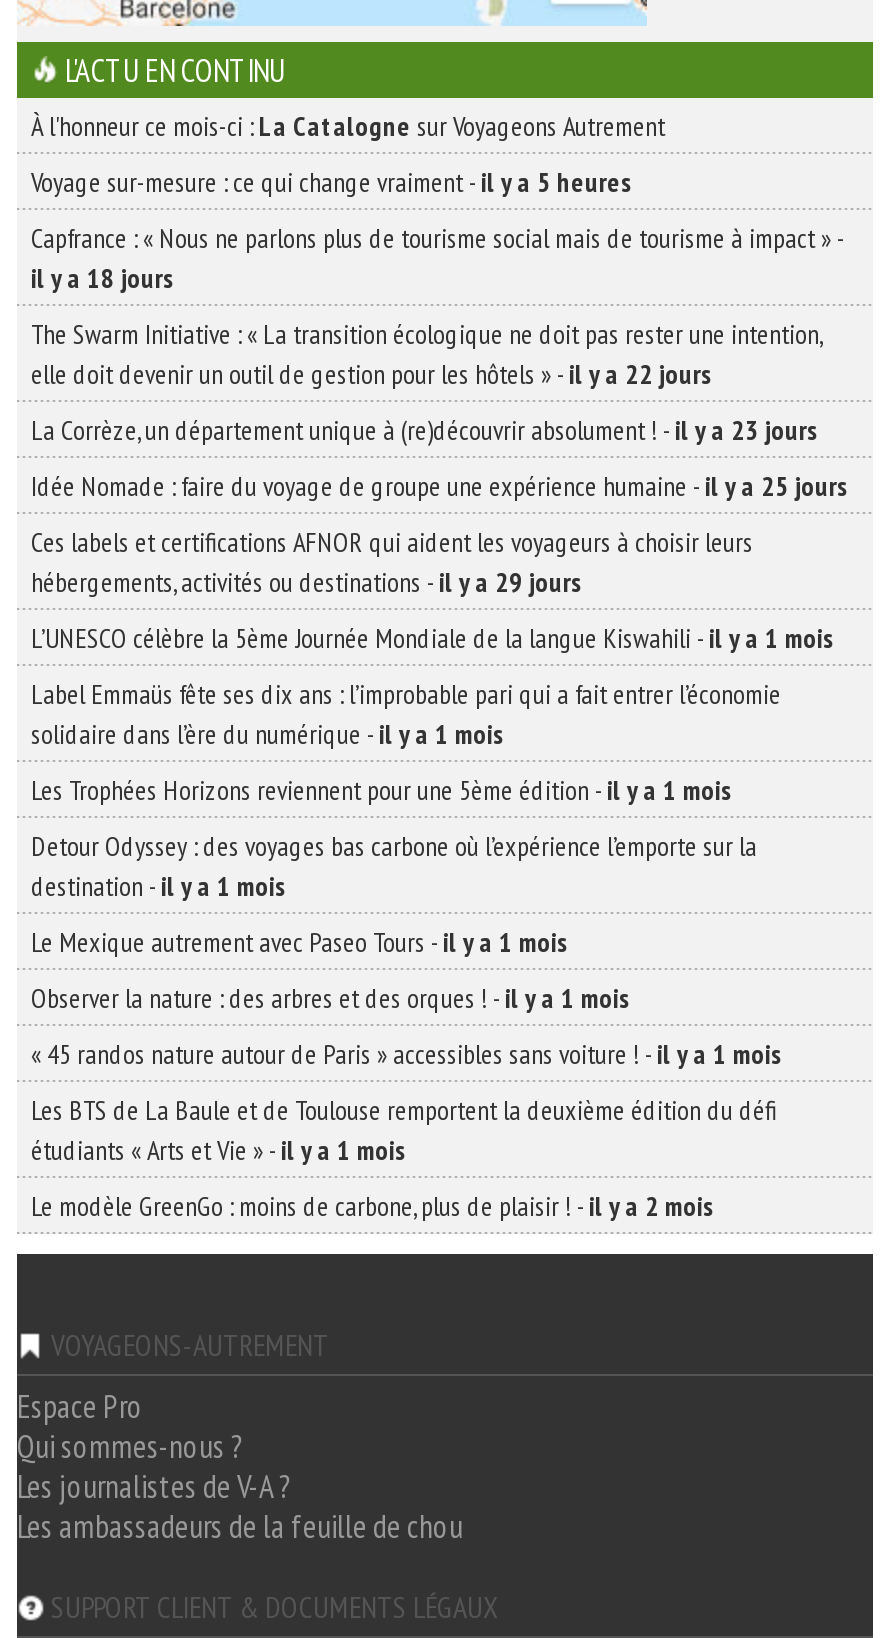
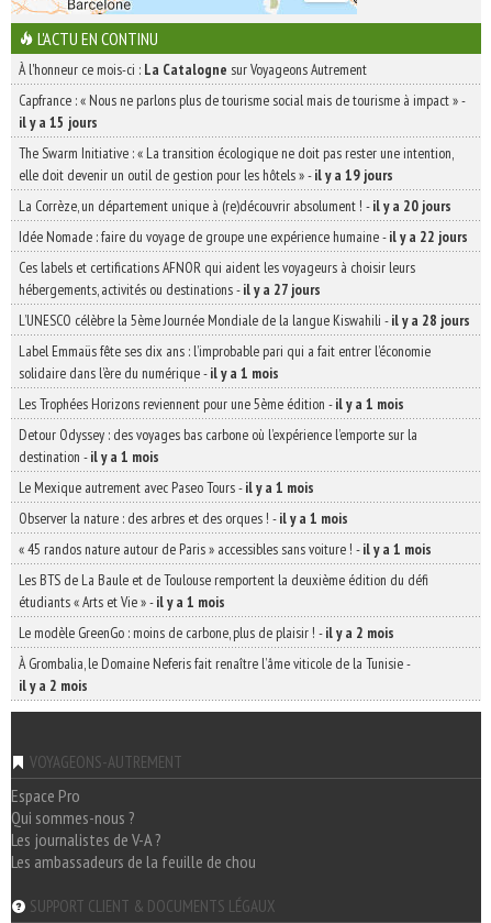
[31,164,633,200] Voyage sur-mesure : ce qui change vraiment - il y a 5 heures -> none
moved [31,220,845,256] -> [19,90,466,110]: Capfrance : « Nous ne parlons plus de tourisme social mais de tourisme à impact » -
[31,260,175,296] il y a 18 jours -> [19,112,98,132] il y a 15 jours
moved [31,316,823,352] -> [19,143,454,163]: The Swarm Initiative : « La transition écologique ne doit pas rester une intention,
[31,356,713,392] elle doit devenir un outil de gestion pour les hôtels » - il y a 22 jours -> [19,165,393,185] elle doit devenir un outil de gestion pour les hôtels » - il y a 19 jours
[31,412,819,448] La Corrèze, un département unique à (re)découvrir absolument ! - il y a 23 jours -> [19,196,451,216] La Corrèze, un département unique à (re)découvrir absolument ! - il y a 20 jours
[31,468,849,504] Idée Nomade : faire du voyage de groupe une expérience humaine - il y a 25 jours -> [19,227,468,246] Idée Nomade : faire du voyage de groupe une expérience humaine - il y a 22 jours
moved [31,524,753,560] -> [19,257,415,277]: Ces labels et certifications AFNOR qui aident les voyageurs à choisir leurs
[31,564,583,600] hébergements, activités ou destinations - il y a 29 jours -> [19,279,321,299] hébergements, activités ou destinations - il y a 27 jours
[31,620,835,656] L’UNESCO célèbre la 5ème Journée Mondiale de la langue Kiswahili - il y a 1 mois -> [19,310,470,330] L’UNESCO célèbre la 5ème Journée Mondiale de la langue Kiswahili - il y a 28 jours
moved [31,676,783,1224] -> [19,341,432,642]: Label Emmaüs fête ses dix ans : l’improbable pari qui a fait entrer l’économie | solidaire dans l’ère du numérique - il y a 1 mois | Les Trophées Horizons reviennent pour une 5ème édition - il y a 1 mois | ... | étudiants « Arts et Vie » - il y a 1 mois | Le modèle GreenGo : moins de carbone, plus de plaisir ! - il y a 2 mois
none -> [19,653,411,695] À Grombalia, le Domaine Neferis fait renaître l’âme viticole de la Tunisie - | il y a 2 mois

